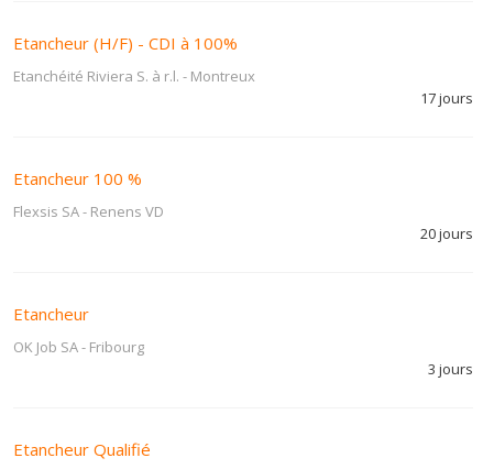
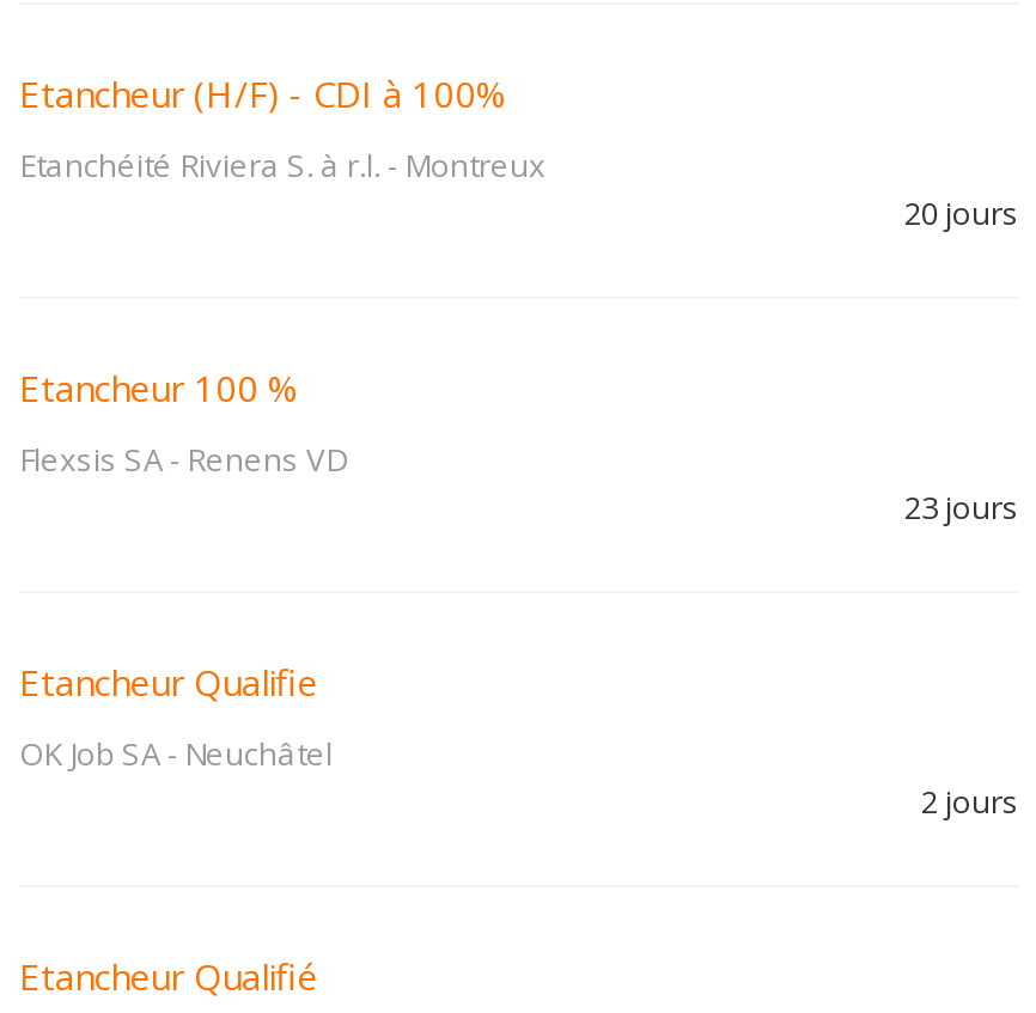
[420,88,473,108] 17 jours -> [904,191,1019,234] 20 jours
[420,223,473,243] 20 jours -> [904,486,1019,529] 23 jours
[13,303,89,325] Etancheur -> [19,658,318,706] Etancheur Qualifie
[13,337,473,379] OK Job SA - Fribourg | 3 jours -> [19,732,1019,823] OK Job SA - Neuchâtel | 2 jours

